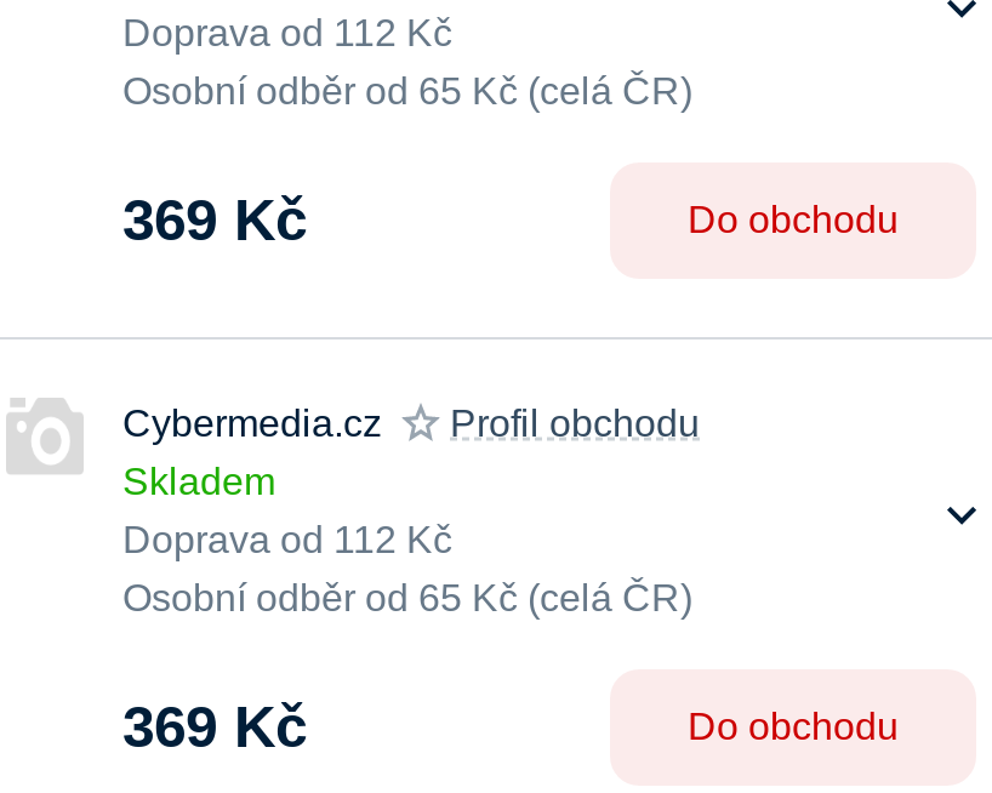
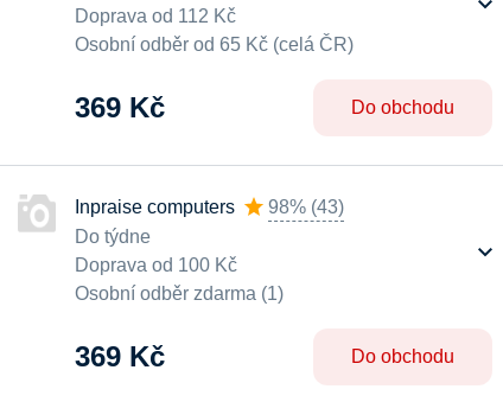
[122,403,700,618] Cybermedia.cz | Profil obchodu | Skladem | Doprava od 112 Kč | Osobní odběr od 65 Kč (celá ČR) -> [75,197,344,304] Inpraise computers | 98% (43) | Do týdne | Doprava od 100 Kč | Osobní odběr zdarma (1)

